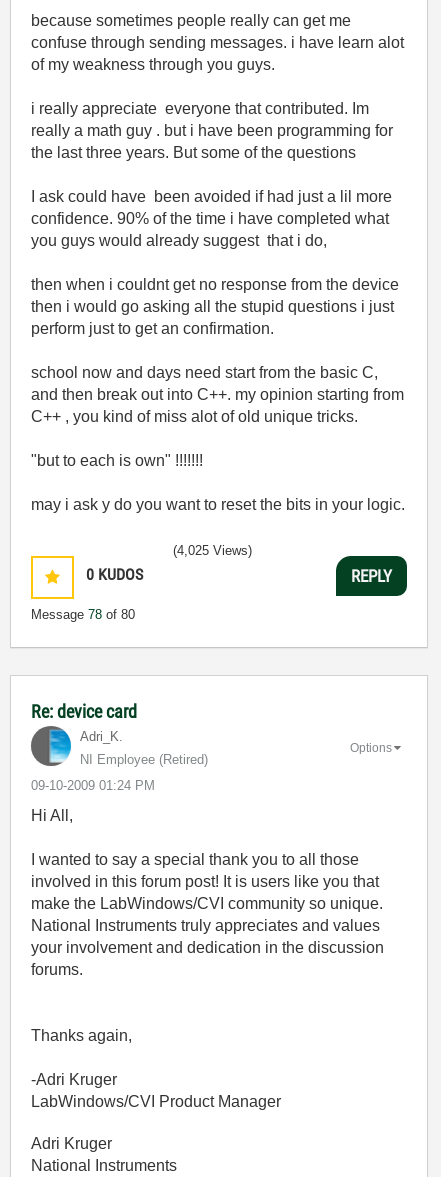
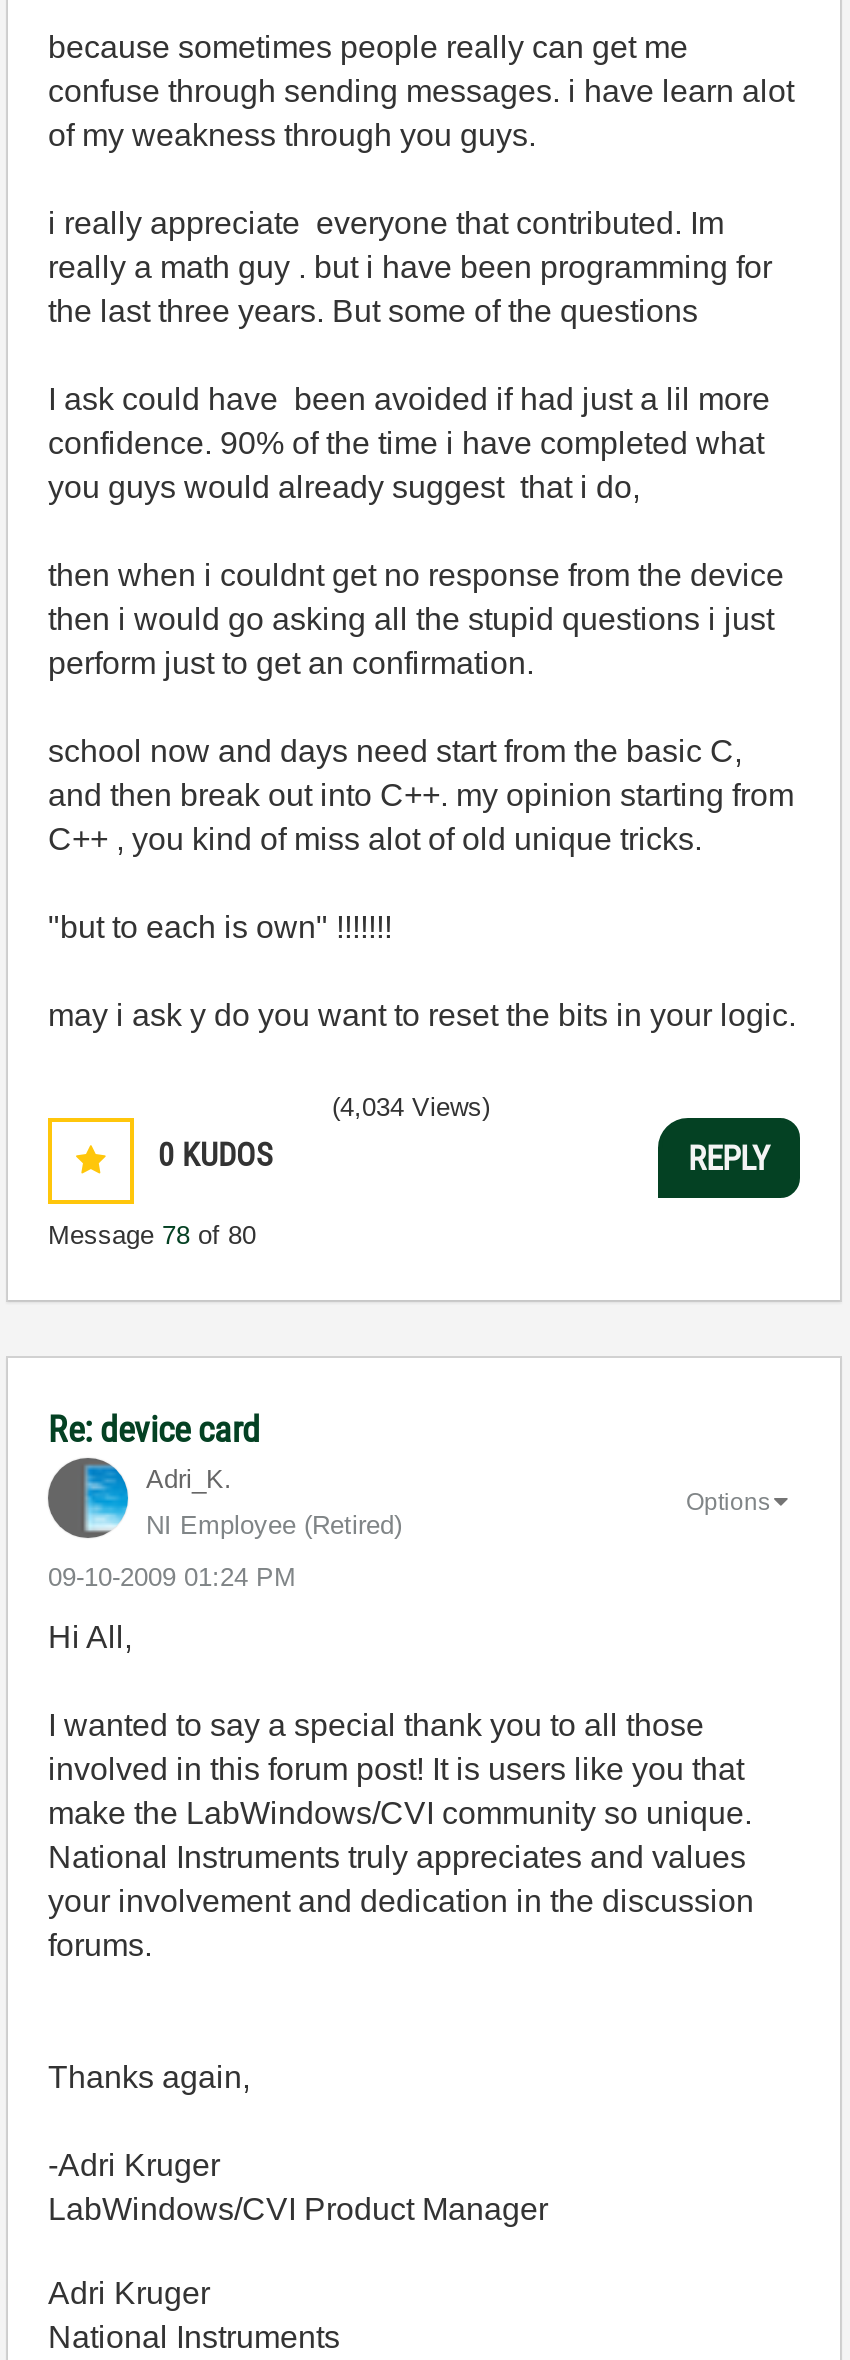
[173,543,252,558] (4,025 Views) -> [332,1092,490,1122] (4,034 Views)

